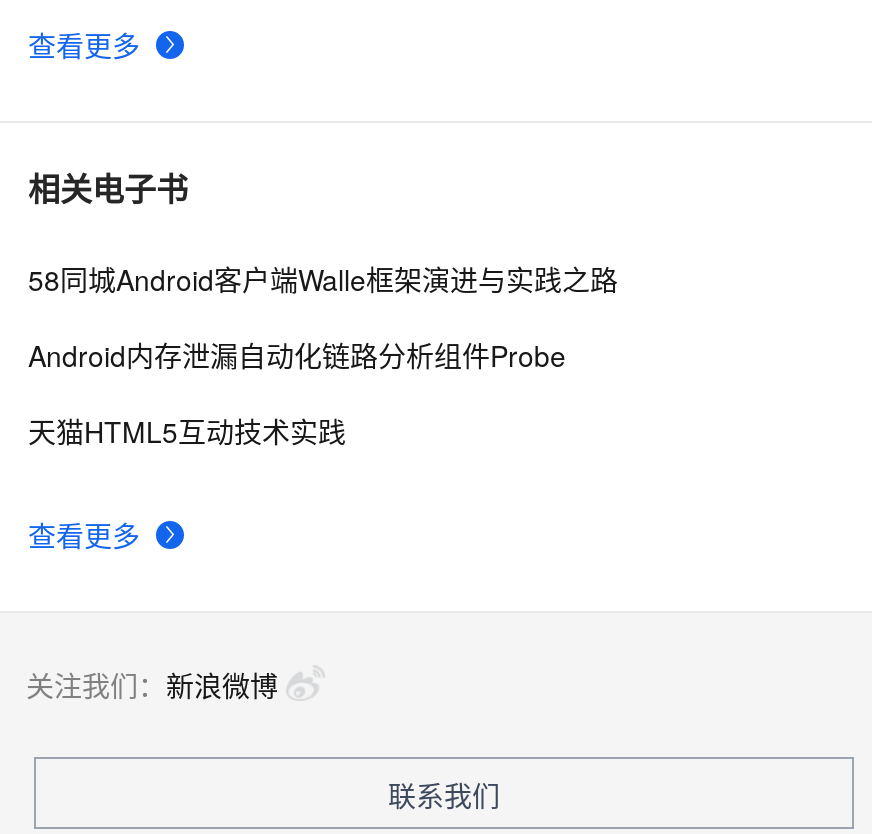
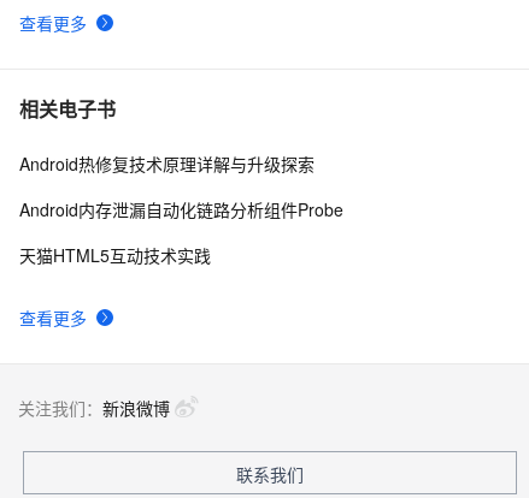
[28,259,618,299] 58同城Android客户端Walle框架演进与实践之路 -> [19,151,315,175] Android热修复技术原理详解与升级探索

